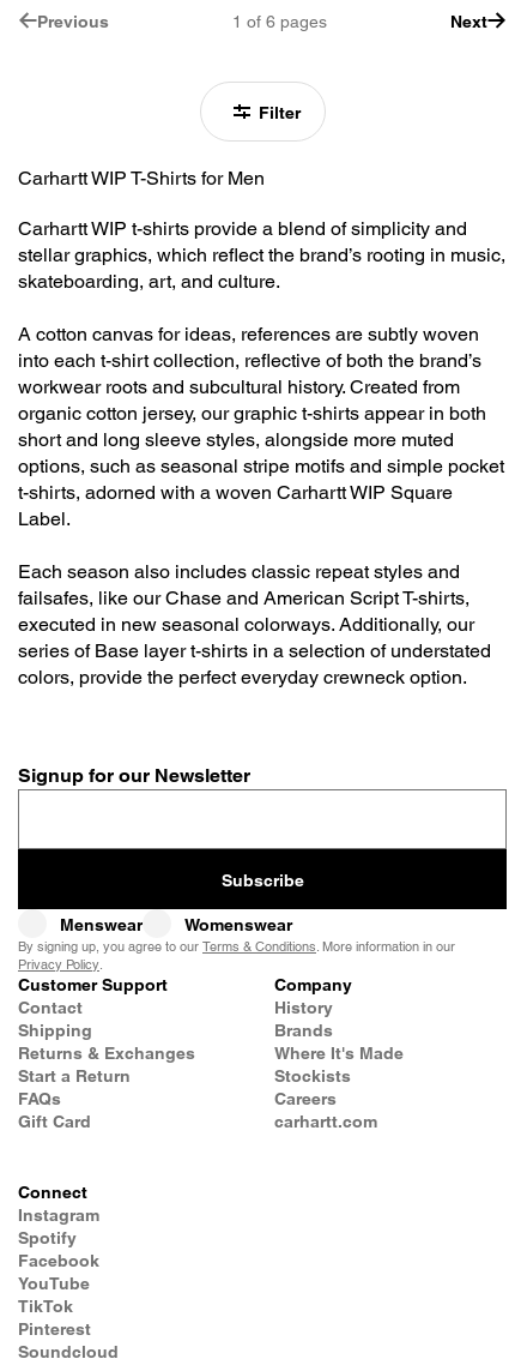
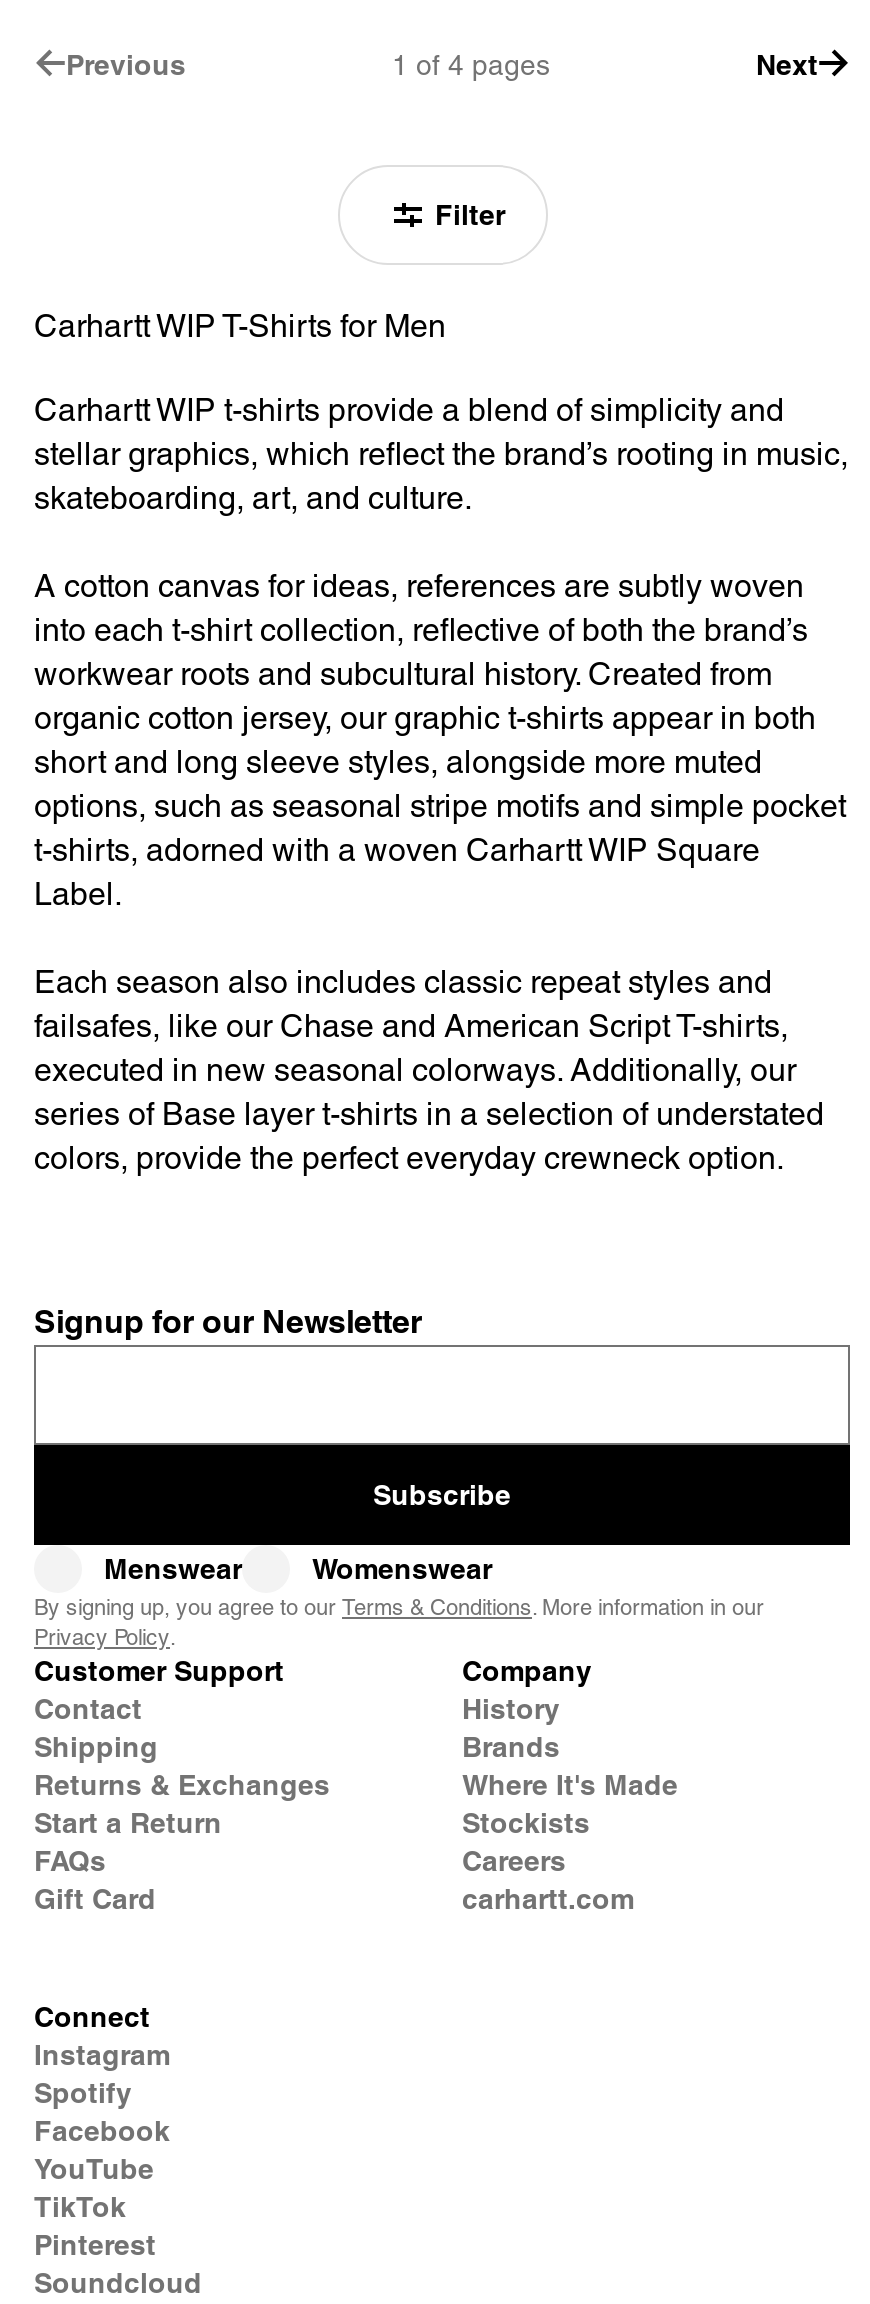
[232,12,327,31] 1 of 6 pages -> [392,48,550,80] 1 of 4 pages

